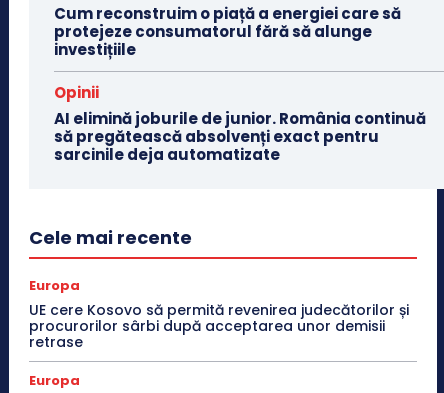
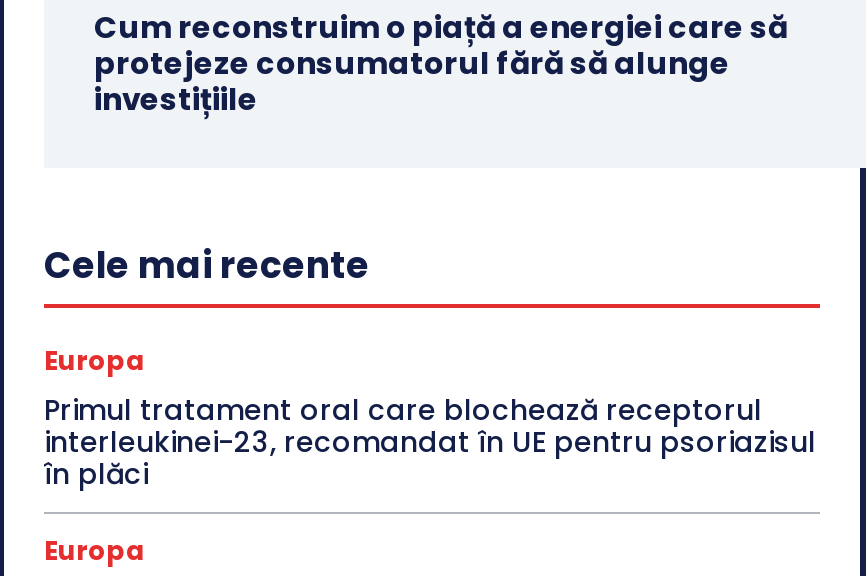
[54,82,426,165] Opinii | AI elimină joburile de junior. România continuă | să pregătească absolvenți exact pentru | sarcinile deja automatizate -> none
[29,300,409,352] UE cere Kosovo să permită revenirea judecătorilor și | procurorilor sârbi după acceptarea unor demisii | retrase -> [44,390,816,494] Primul tratament oral care blochează receptorul | interleukinei-23, recomandat în UE pentru psoriazisul | în plăci

